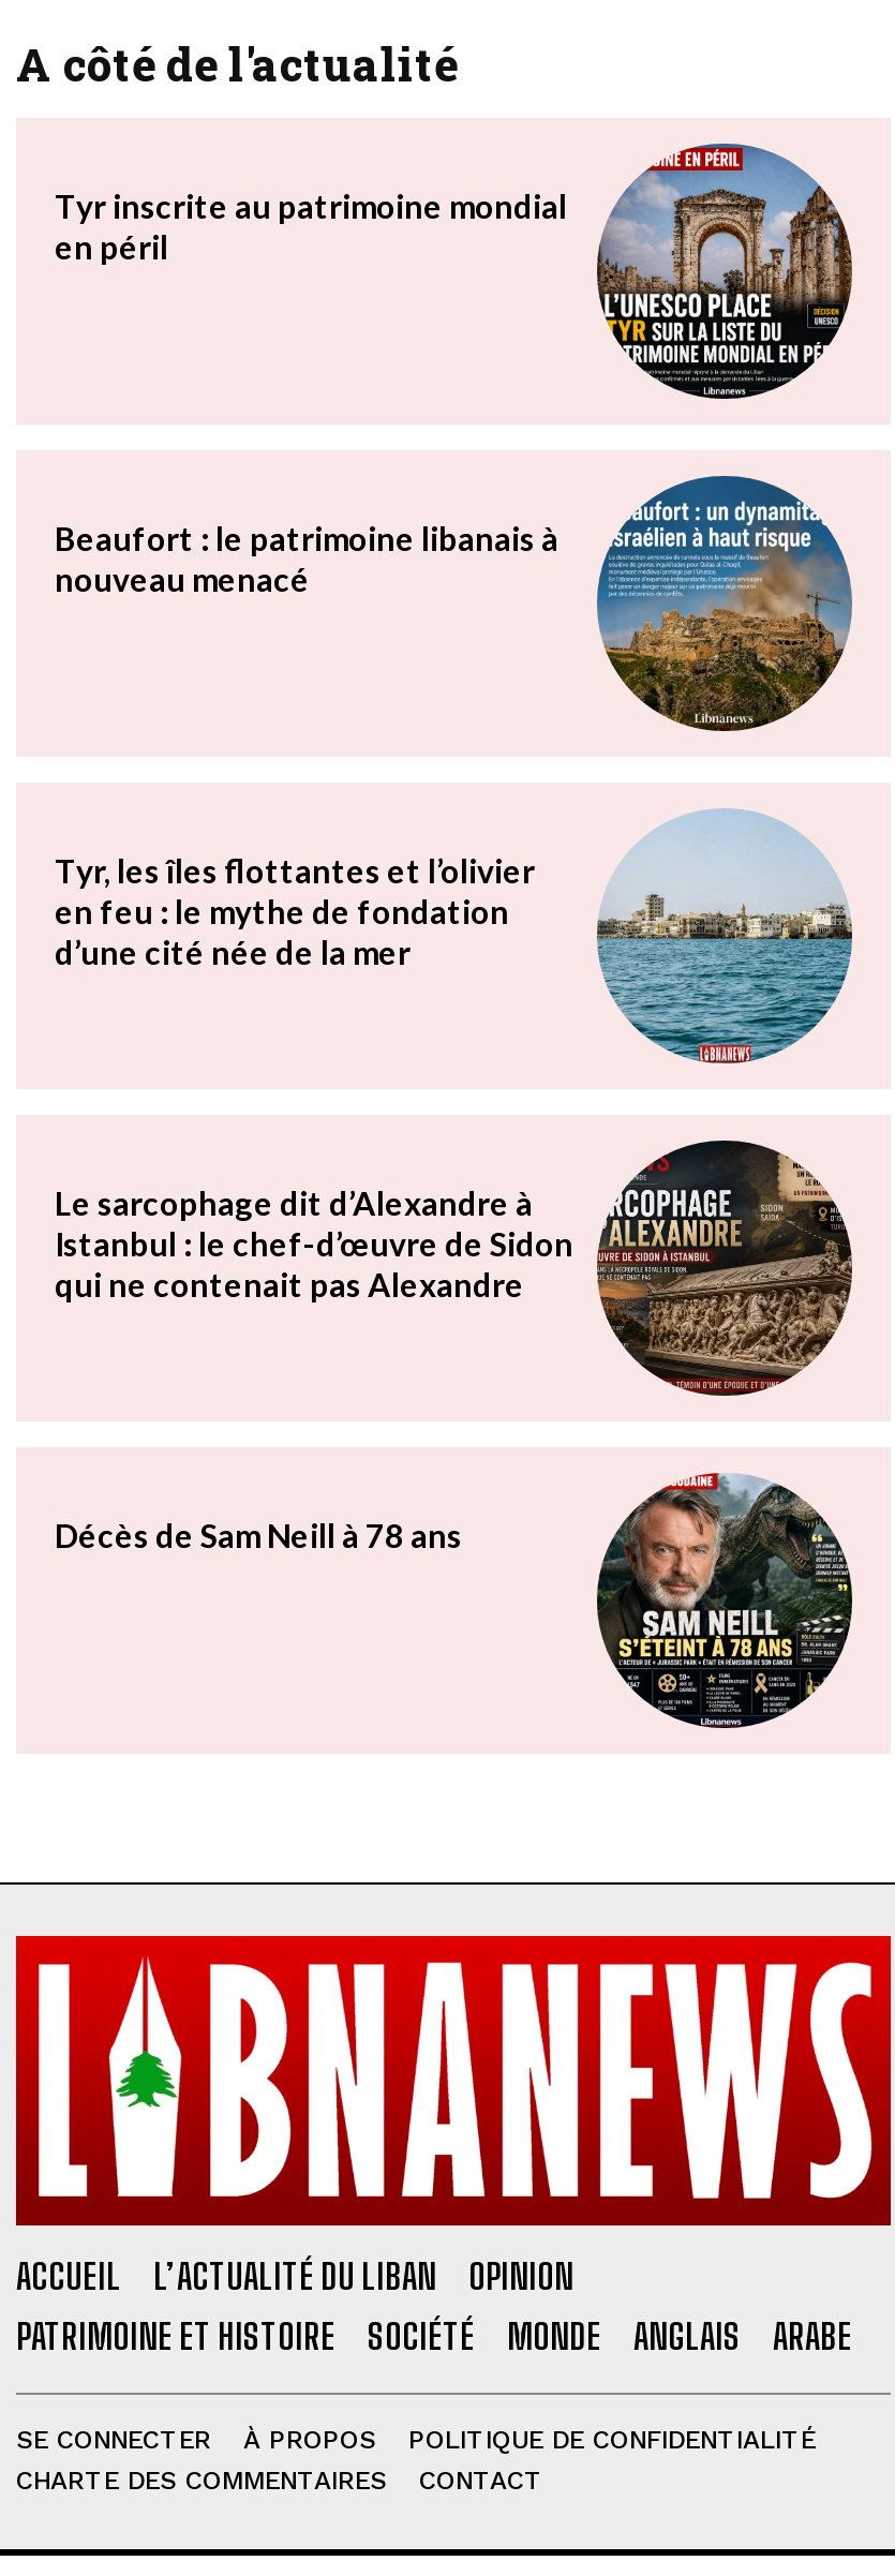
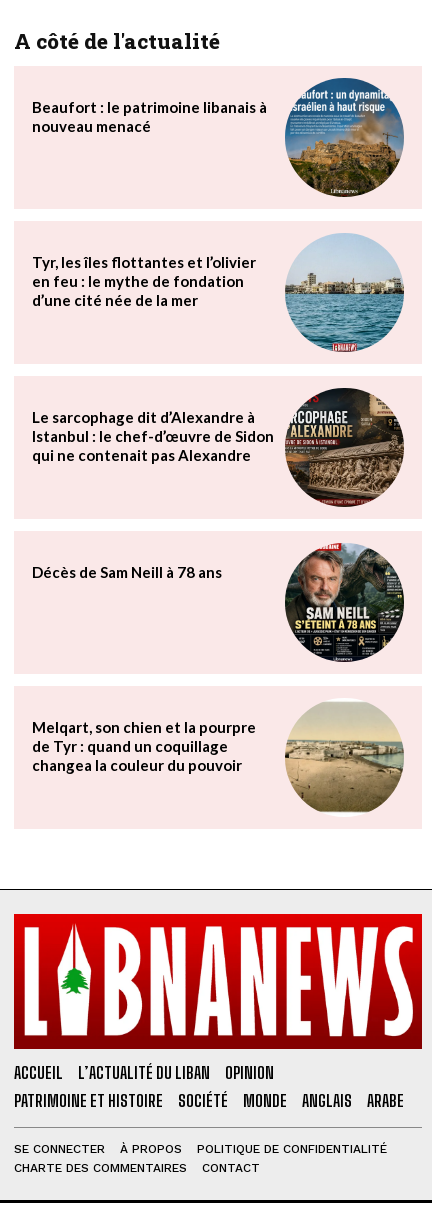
[55,146,852,397] [image] | Tyr inscrite au patrimoine mondial | en péril -> none
moved [55,476,856,1554] -> [32,78,406,581]: [image] | Beaufort : le patrimoine libanais à | nouveau menacé | ... | qui ne contenait pas Alexandre | Décès de Sam Neill à 78 ans
moved [593,1469,856,1732] -> [283,541,406,664]: [image]
none -> [32,701,404,817] [image] | Melqart, son chien et la pourpre | de Tyr : quand un coquillage | changea la couleur du pouvoir

